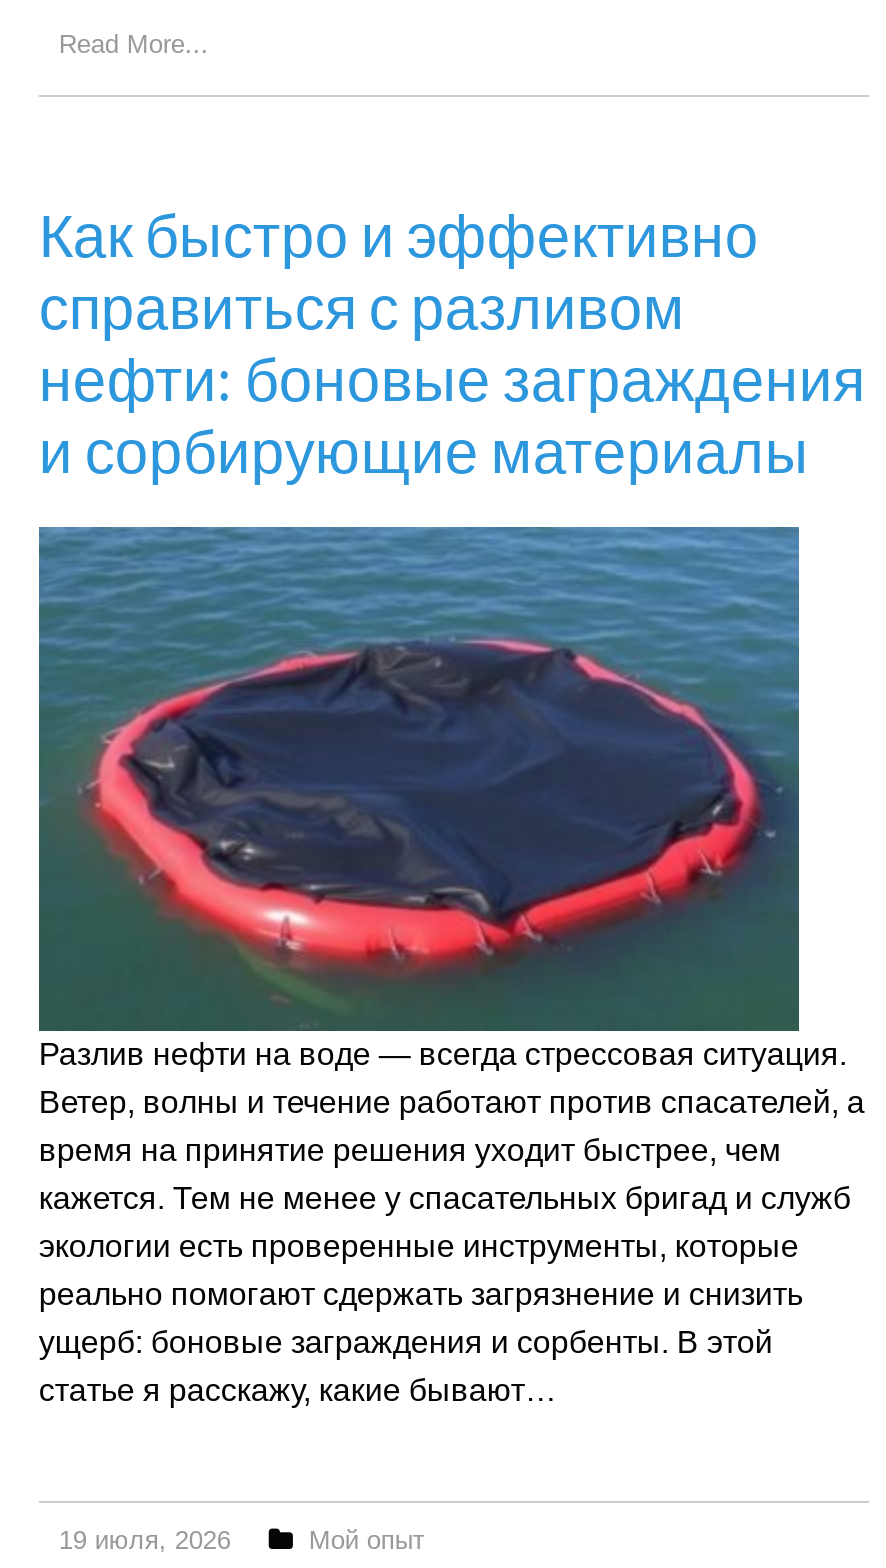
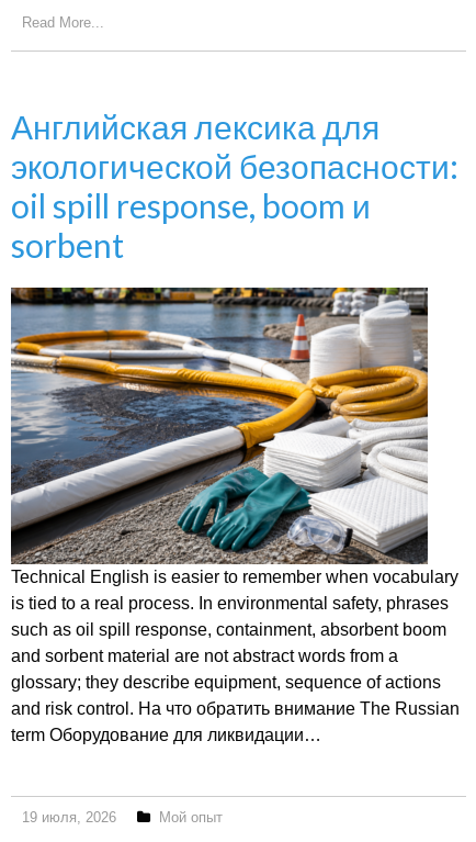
[39,197,865,485] Как быстро и эффективно | справиться с разливом | нефти: боновые заграждения | и сорбирующие материалы -> [11,106,458,265] Английская лексика для | экологической безопасности: | oil spill response, boom и | sorbent
[37,525,865,1407] [image] | Разлив нефти на воде — всегда стрессовая ситуация. | Ветер, волны и течение работают против спасателей, а | время на принятие решения уходит быстрее, чем | кажется. Тем не менее у спасательных бригад и служб | экологии есть проверенные инструменты, которые | реально помогают сдержать загрязнение и снизить | ущерб: боновые заграждения и сорбенты. В этой | статье я расскажу, какие бывают… -> [10,287,459,744] [image] | Technical English is easier to remember when vocabulary | is tied to a real process. In environmental safety, phrases | such as oil spill response, containment, absorbent boom | and sorbent material are not abstract words from a | glossary; they describe equipment, sequence of actions | and risk control. На что обратить внимание The Russian | term Оборудование для ликвидации…

